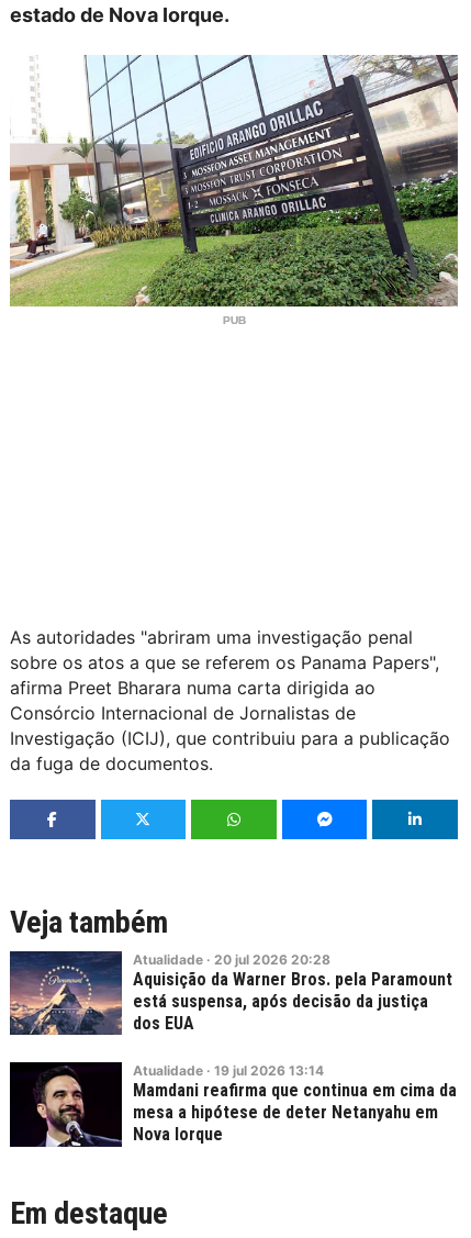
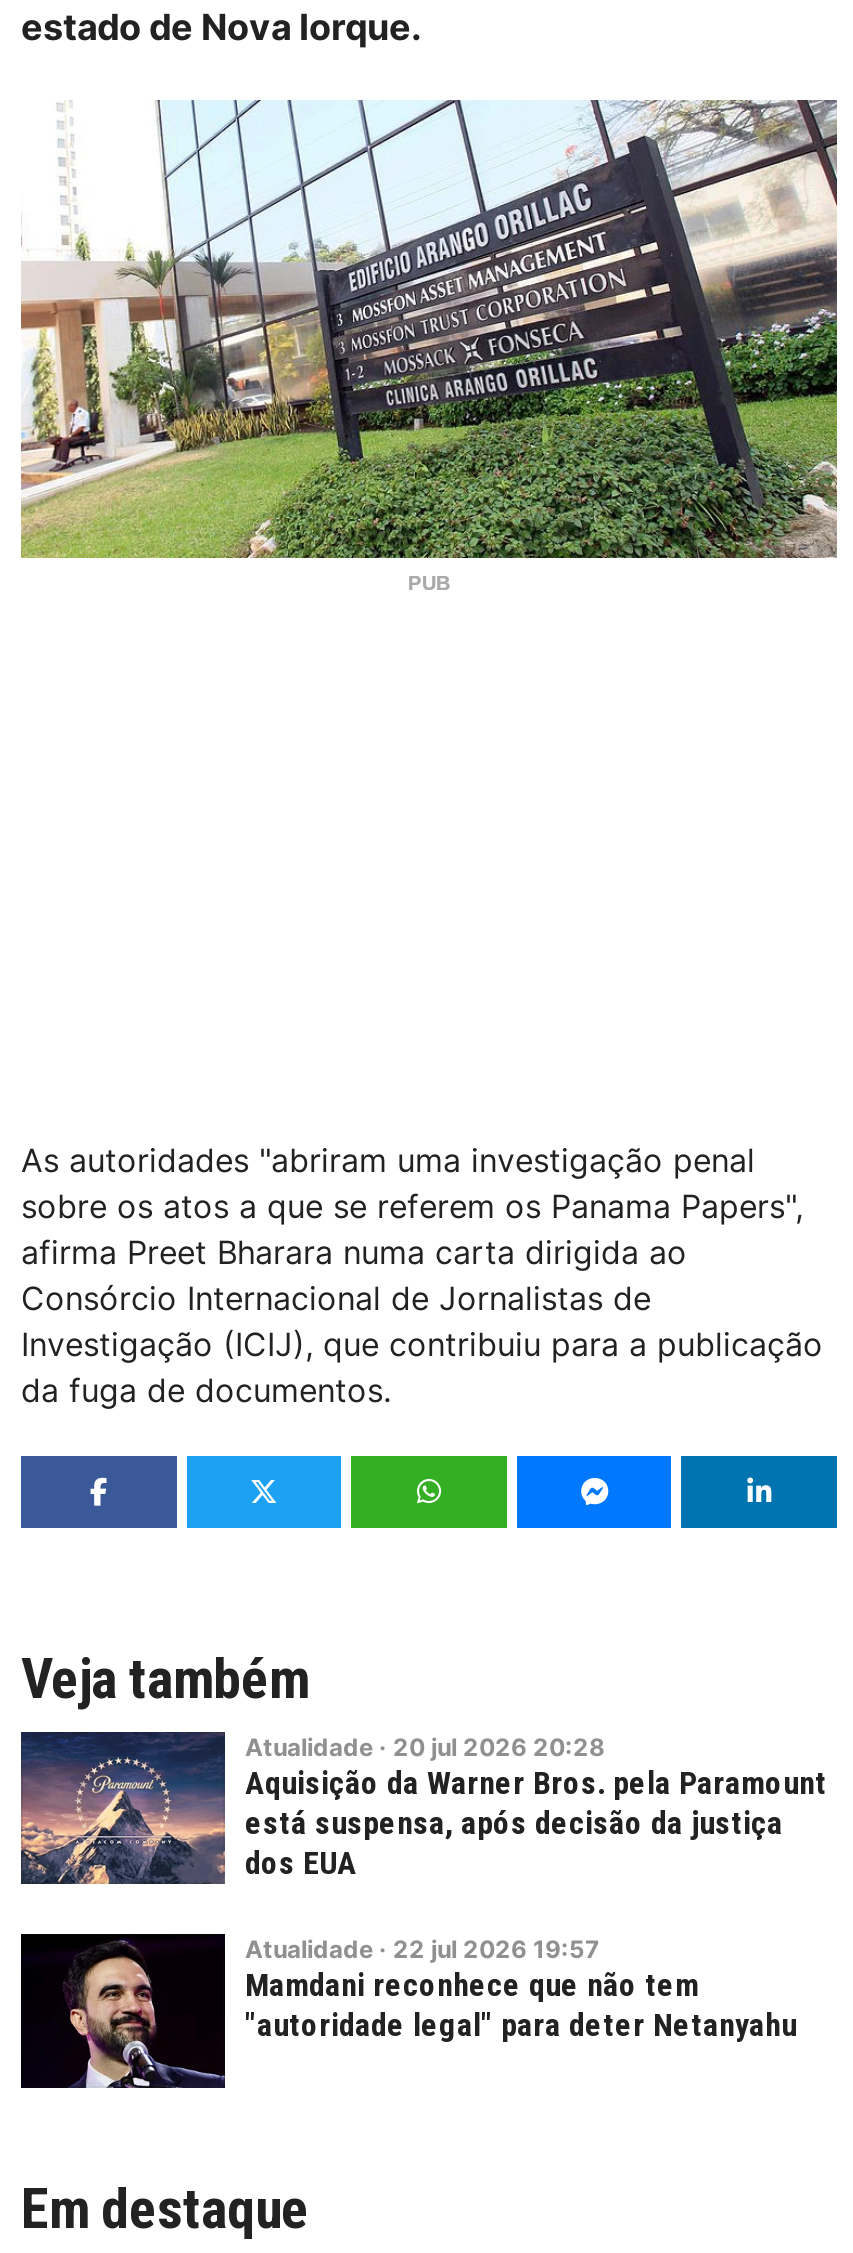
[133,1063,457,1145] Atualidade · 19 jul 2026 13:14 | Mamdani reafirma que continua em cima da | mesa a hipótese de deter Netanyahu em | Nova Iorque -> [245,1935,797,2045] Atualidade · 22 jul 2026 19:57 | Mamdani reconhece que não tem | "autoridade legal" para deter Netanyahu

